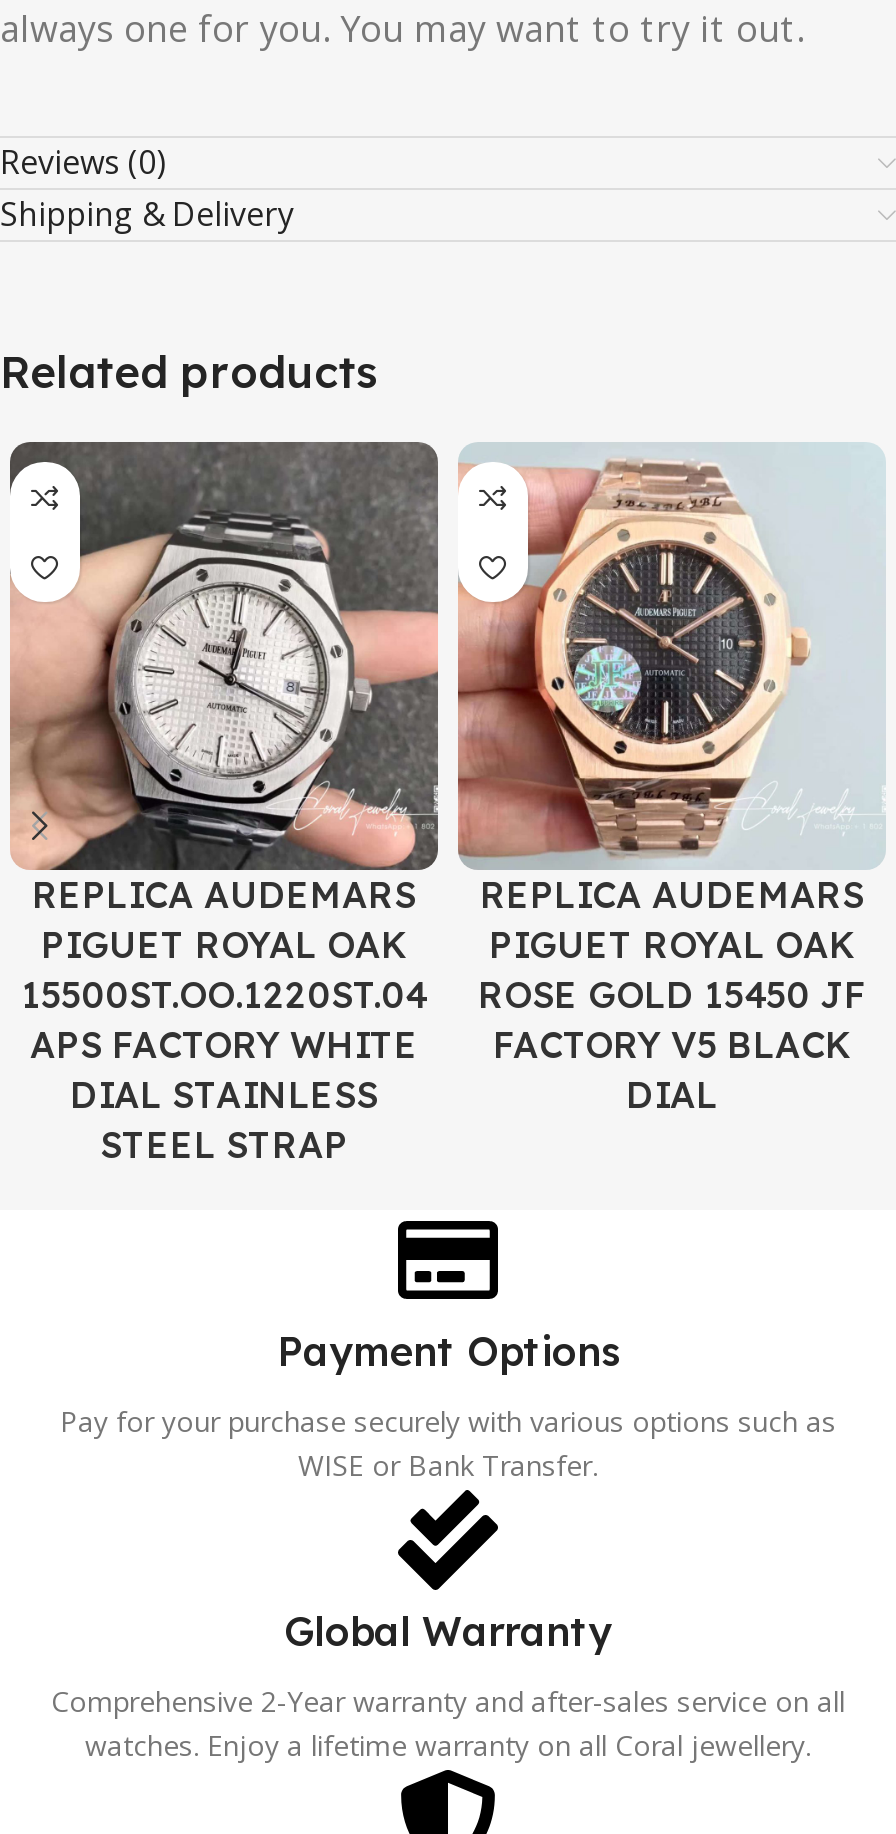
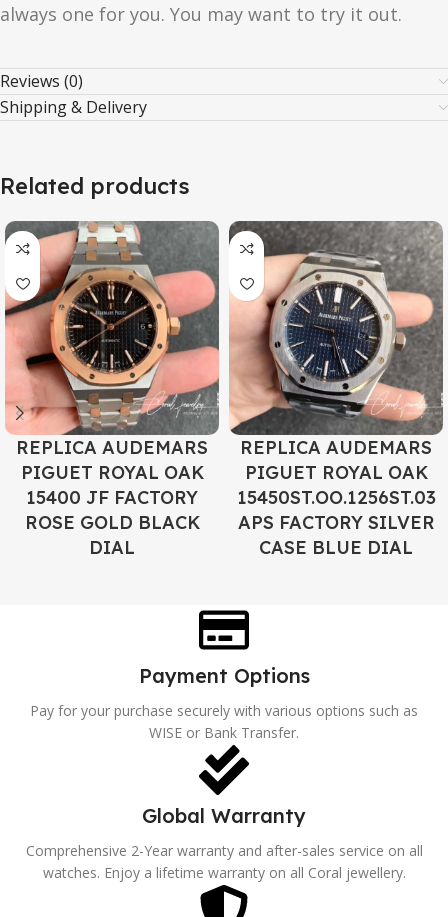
[10,442,440,868] [image] -> [4,221,220,434] [image]
[458,442,886,868] [image] -> [228,220,444,435] [image]
[21,973,427,1169] 15500ST.OO.1220ST.04 | APS FACTORY WHITE | DIAL STAINLESS | STEEL STRAP -> [24,486,199,559] 15400 JF FACTORY | ROSE GOLD BLACK | DIAL
[478,973,866,1119] ROSE GOLD 15450 JF | FACTORY V5 BLACK | DIAL -> [236,486,435,559] 15450ST.OO.1256ST.03 | APS FACTORY SILVER | CASE BLUE DIAL

